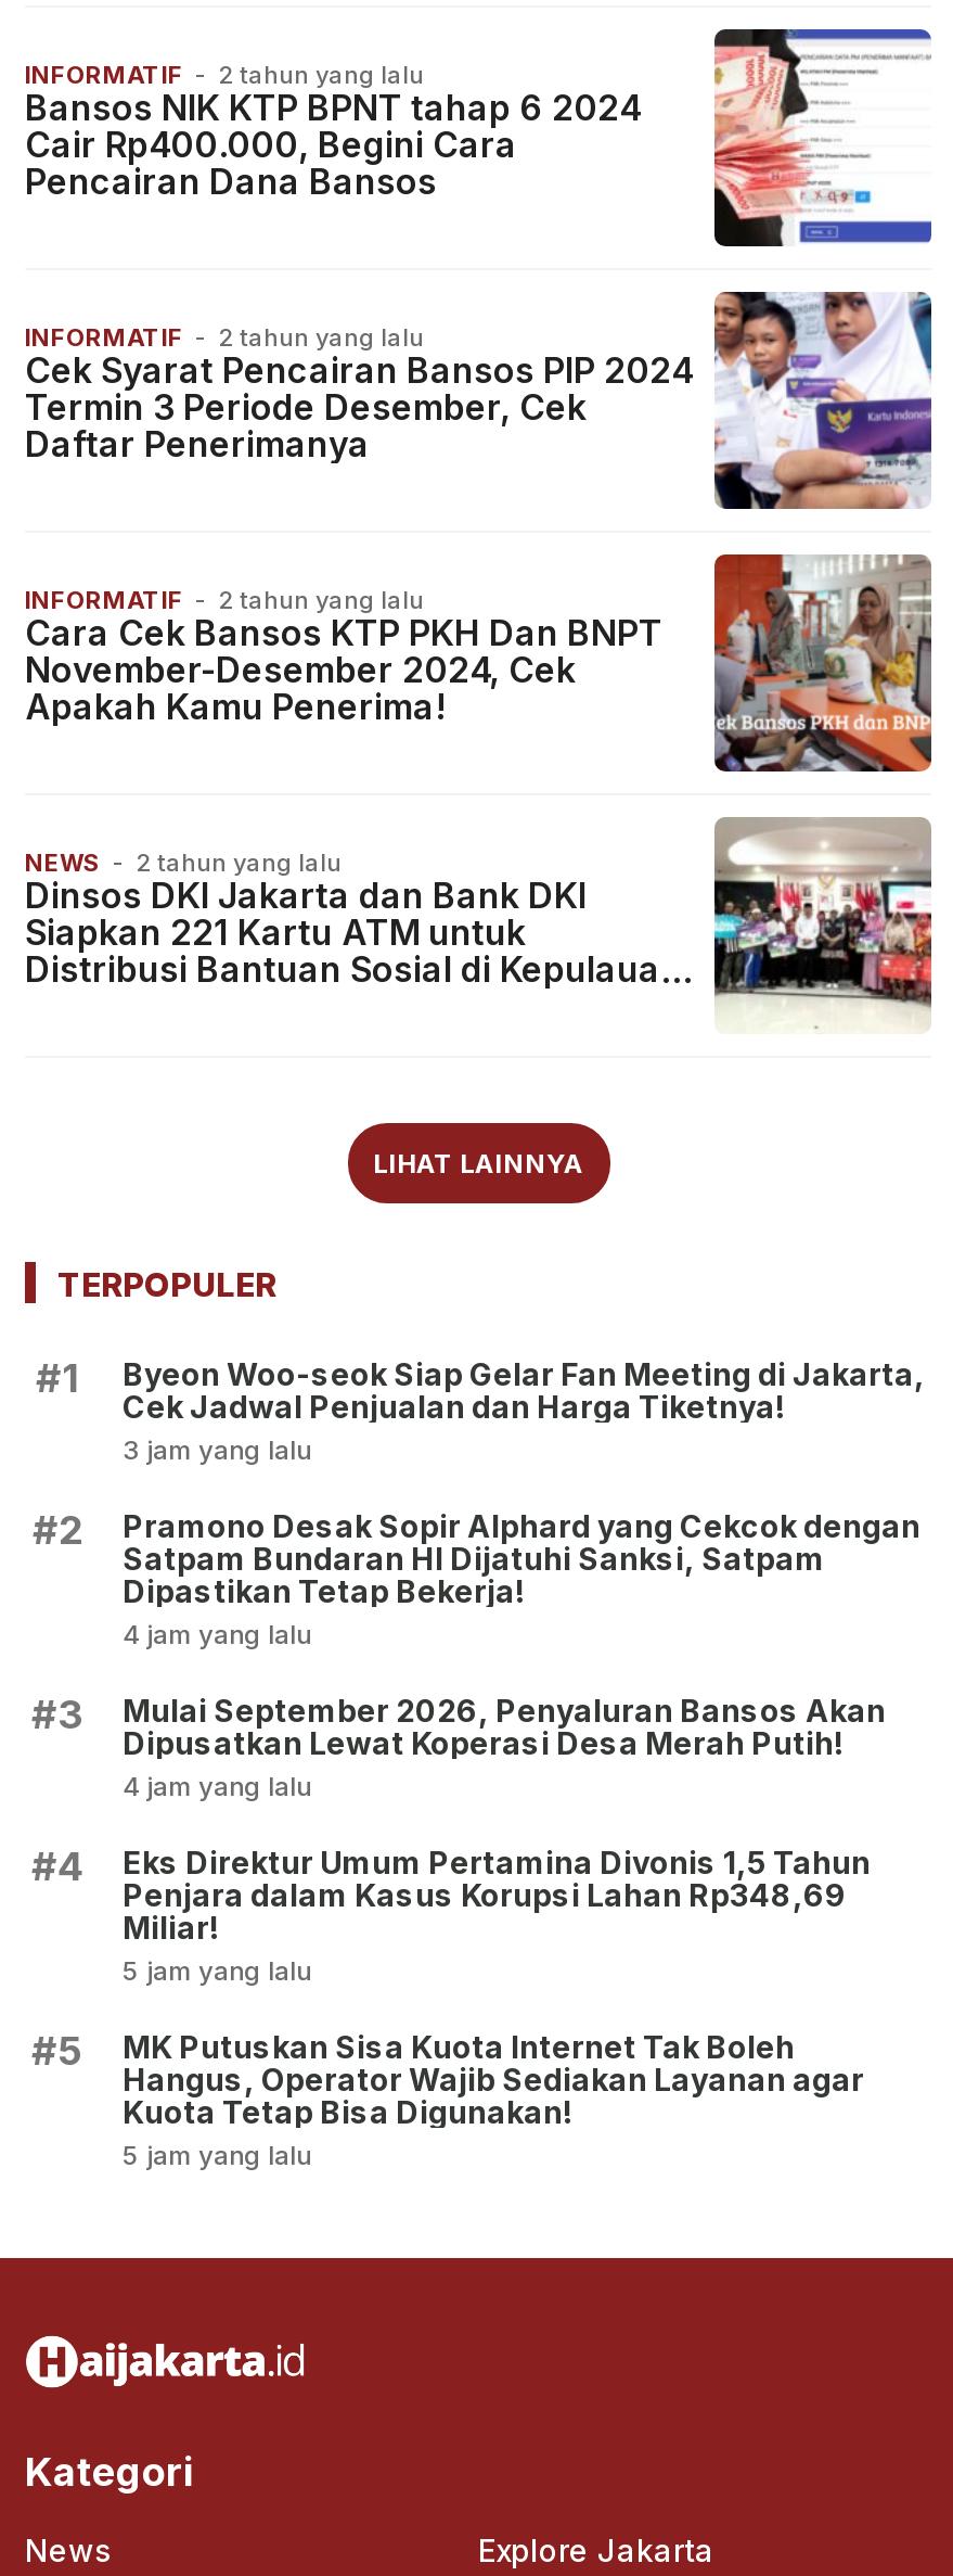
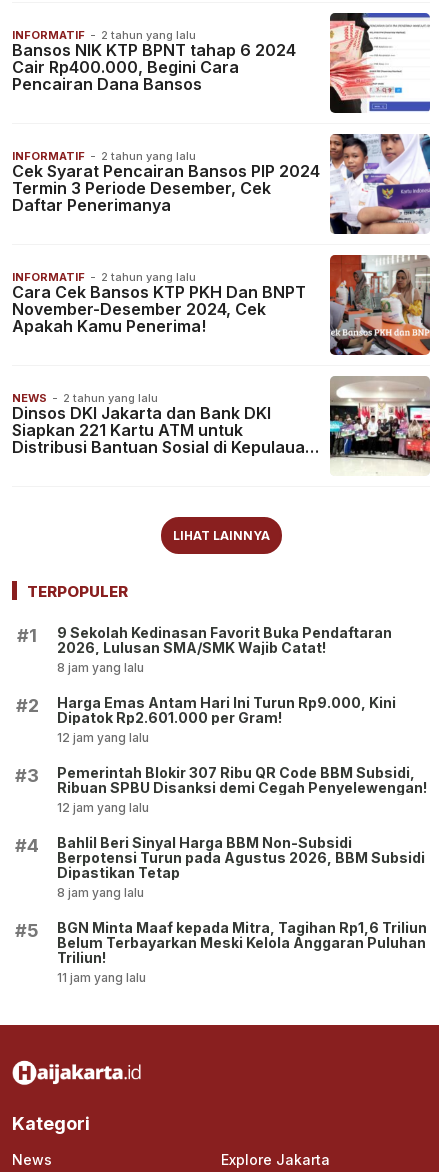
[123,1355,925,1466] Byeon Woo-seok Siap Gelar Fan Meeting di Jakarta, | Cek Jadwal Penjualan dan Harga Tiketnya! | 3 jam yang lalu -> [57,624,392,675] 9 Sekolah Kedinasan Favorit Buka Pendaftaran | 2026, Lulusan SMA/SMK Wajib Catat! | 8 jam yang lalu
[123,1507,920,1650] Pramono Desak Sopir Alphard yang Cekcok dengan | Satpam Bundaran HI Dijatuhi Sanksi, Satpam | Dipastikan Tetap Bekerja! | 4 jam yang lalu -> [57,694,396,745] Harga Emas Antam Hari Ini Turun Rp9.000, Kini | Dipatok Rp2.601.000 per Gram! | 12 jam yang lalu
[123,1691,886,1802] Mulai September 2026, Penyaluran Bansos Akan | Dipusatkan Lewat Koperasi Desa Merah Putih! | 4 jam yang lalu -> [57,764,427,815] Pemerintah Blokir 307 Ribu QR Code BBM Subsidi, | Ribuan SPBU Disanksi demi Cegah Penyelewengan! | 12 jam yang lalu
[123,1843,871,1986] Eks Direktur Umum Pertamina Divonis 1,5 Tahun | Penjara dalam Kasus Korupsi Lahan Rp348,69 | Miliar! | 5 jam yang lalu -> [57,834,425,900] Bahlil Beri Sinyal Harga BBM Non-Subsidi | Berpotensi Turun pada Agustus 2026, BBM Subsidi | Dipastikan Tetap | 8 jam yang lalu
[123,2028,864,2171] MK Putuskan Sisa Kuota Internet Tak Boleh | Hangus, Operator Wajib Sediakan Layanan agar | Kuota Tetap Bisa Digunakan! | 5 jam yang lalu -> [57,919,427,985] BGN Minta Maaf kepada Mitra, Tagihan Rp1,6 Triliun | Belum Terbayarkan Meski Kelola Anggaran Puluhan | Triliun! | 11 jam yang lalu

